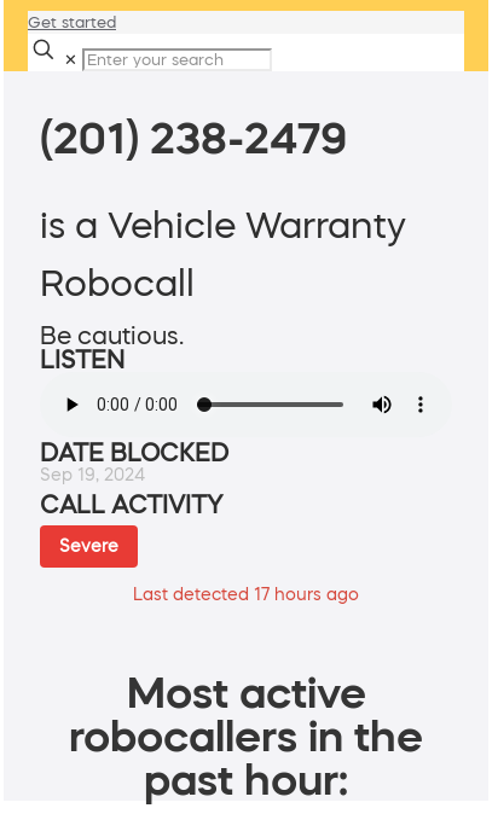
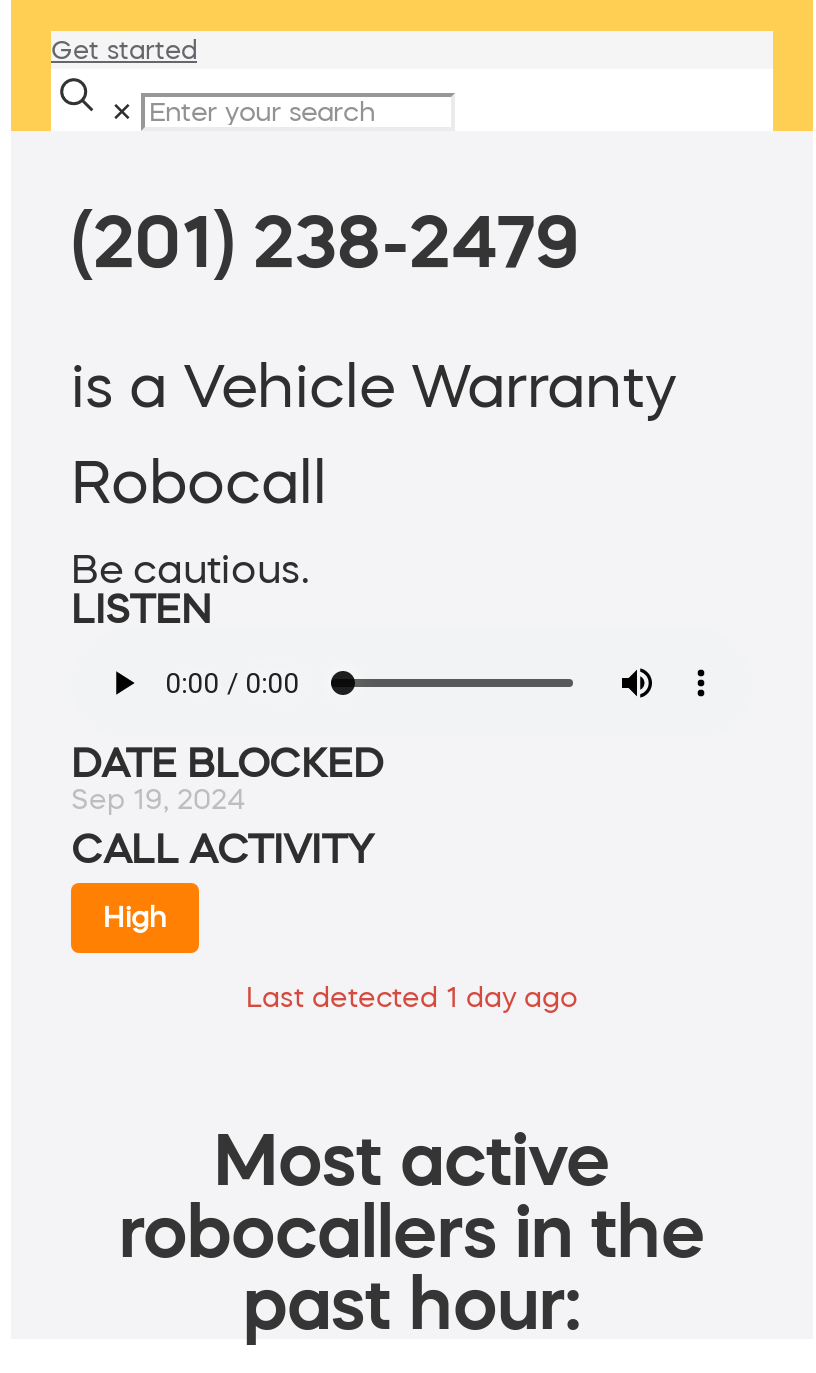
[59,538,118,555] Severe -> [103,904,167,932] High
[133,586,359,603] Last detected 17 hours ago -> [246,984,578,1012] Last detected 1 day ago

